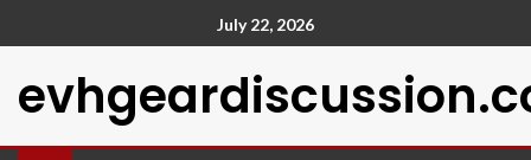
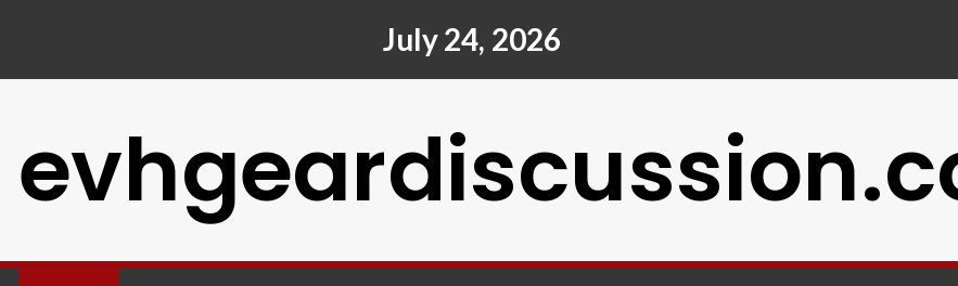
[217,14,314,34] July 22, 2026 -> [383,21,561,57] July 24, 2026

